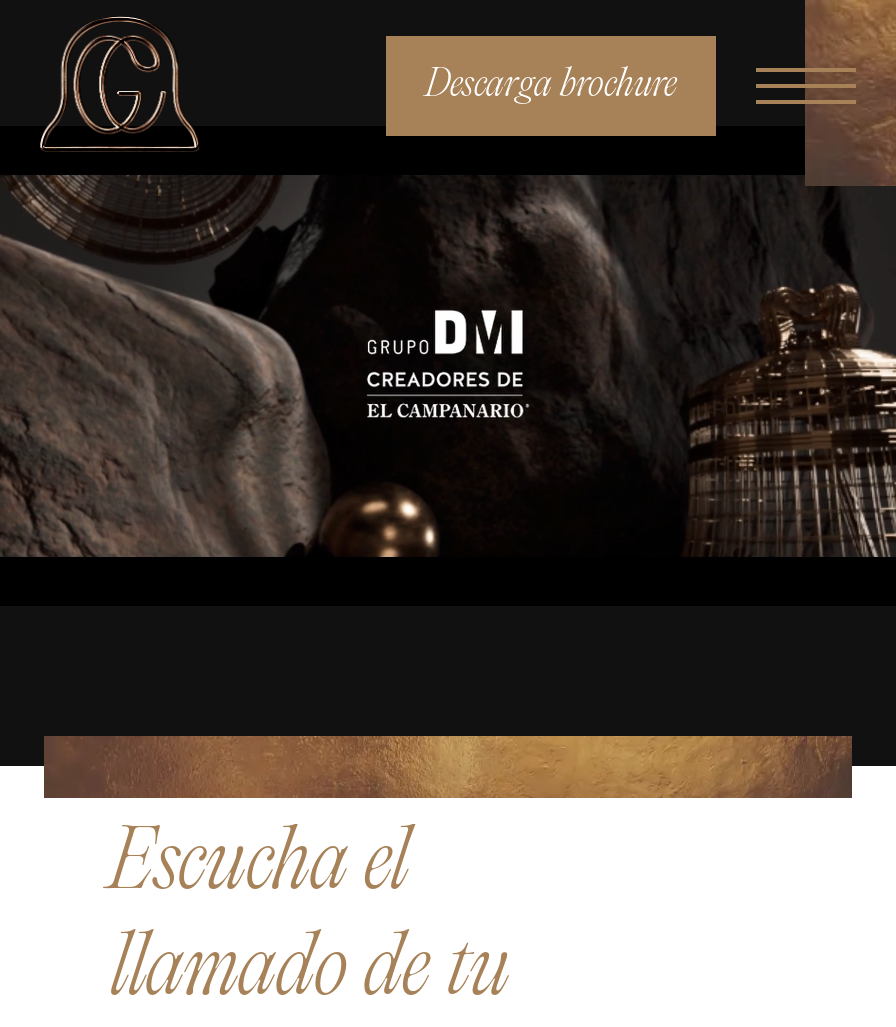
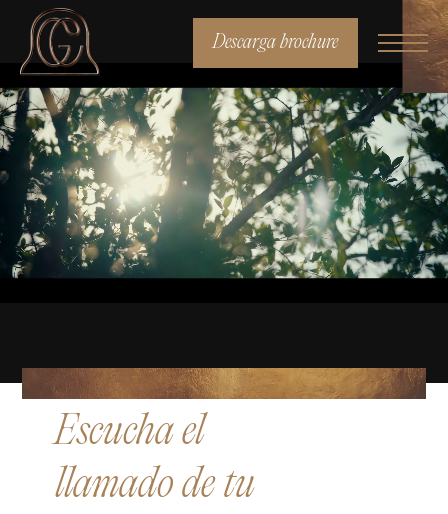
[6,176,890,558] [image] -> [3,87,445,279] [image]

